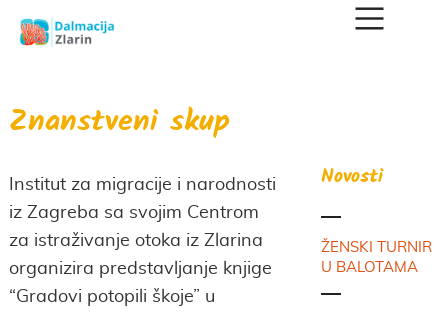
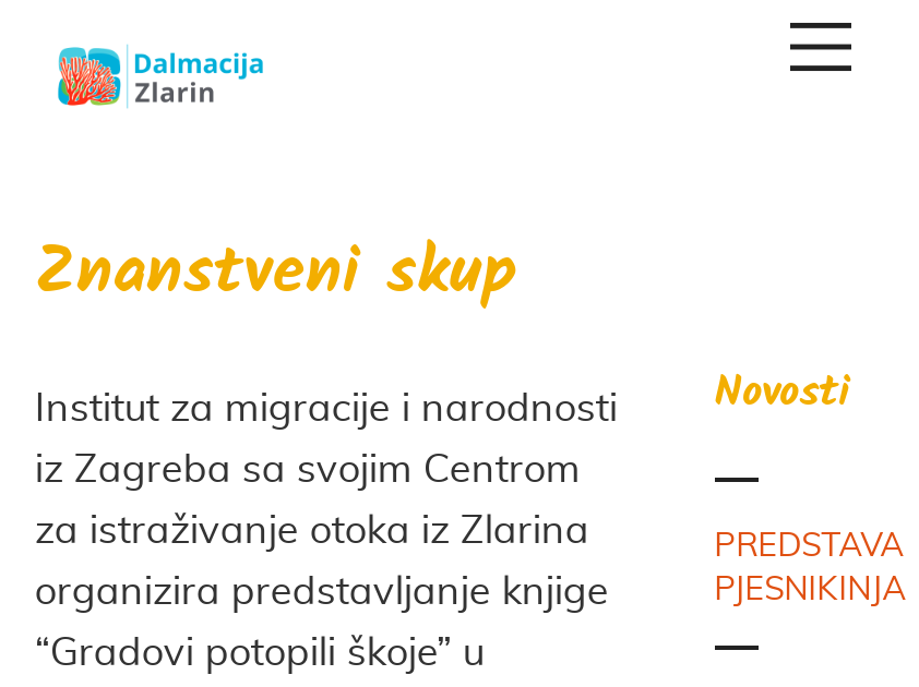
[321,240,432,275] ŽENSKI TURNIR | U BALOTAMA -> [714,530,906,606] PREDSTAVA | PJESNIKINJA

